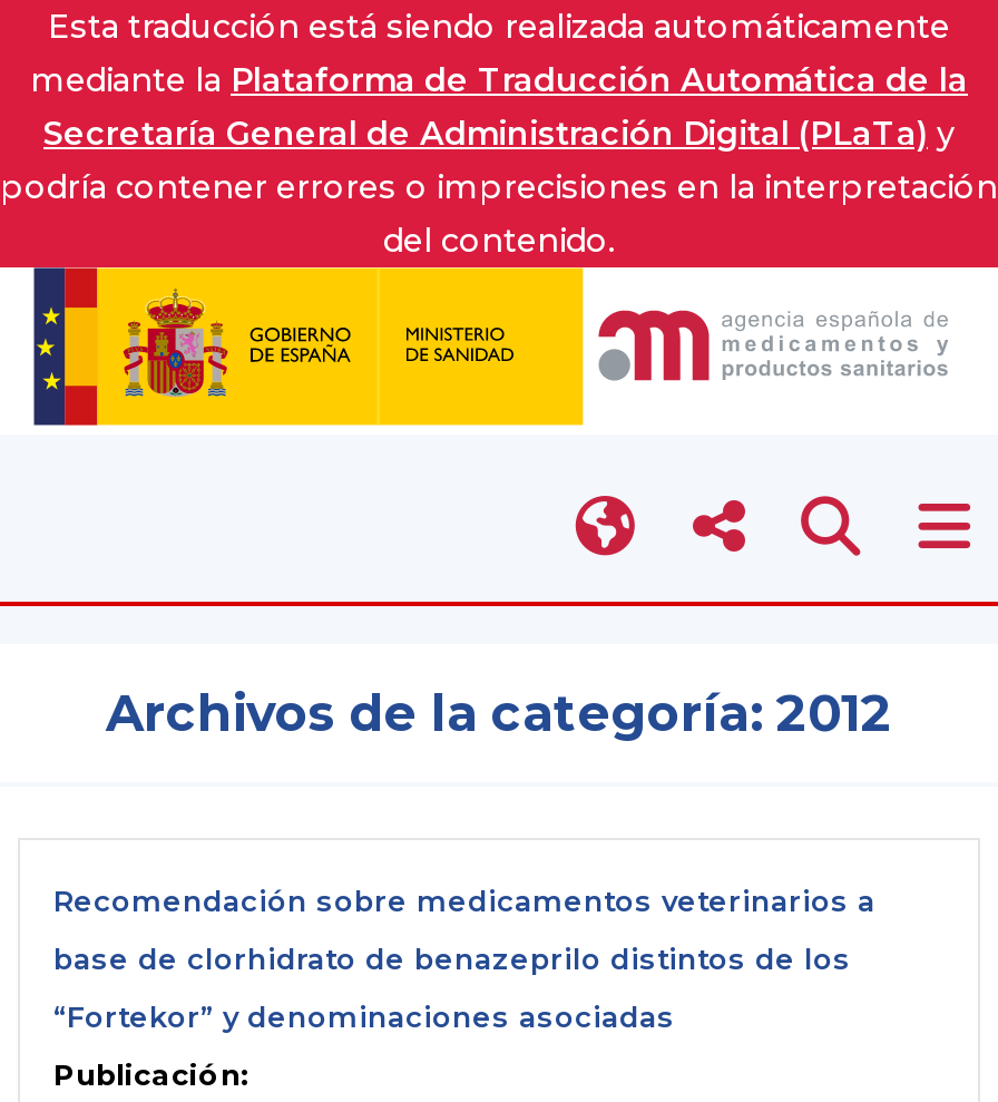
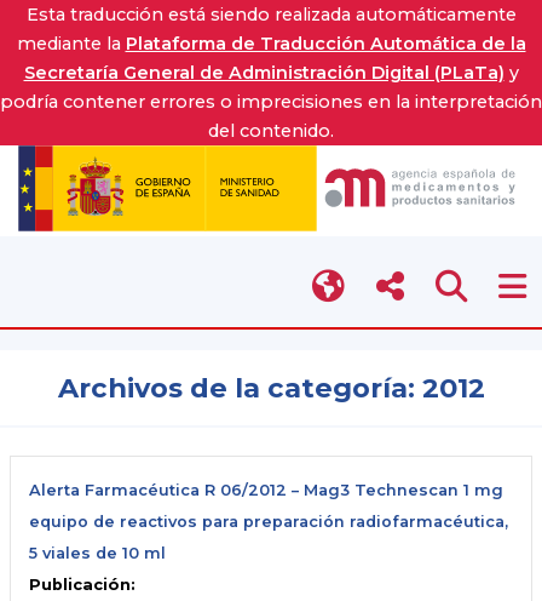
[53,884,875,918] Recomendación sobre medicamentos veterinarios a -> [29,481,503,499] Alerta Farmacéutica R 06/2012 – Mag3 Technescan 1 mg
[53,942,851,976] base de clorhidrato de benazeprilo distintos de los -> [29,512,508,531] equipo de reactivos para preparación radiofarmacéutica,
[53,1000,675,1034] “Fortekor” y denominaciones asociadas -> [29,544,166,562] 5 viales de 10 ml

